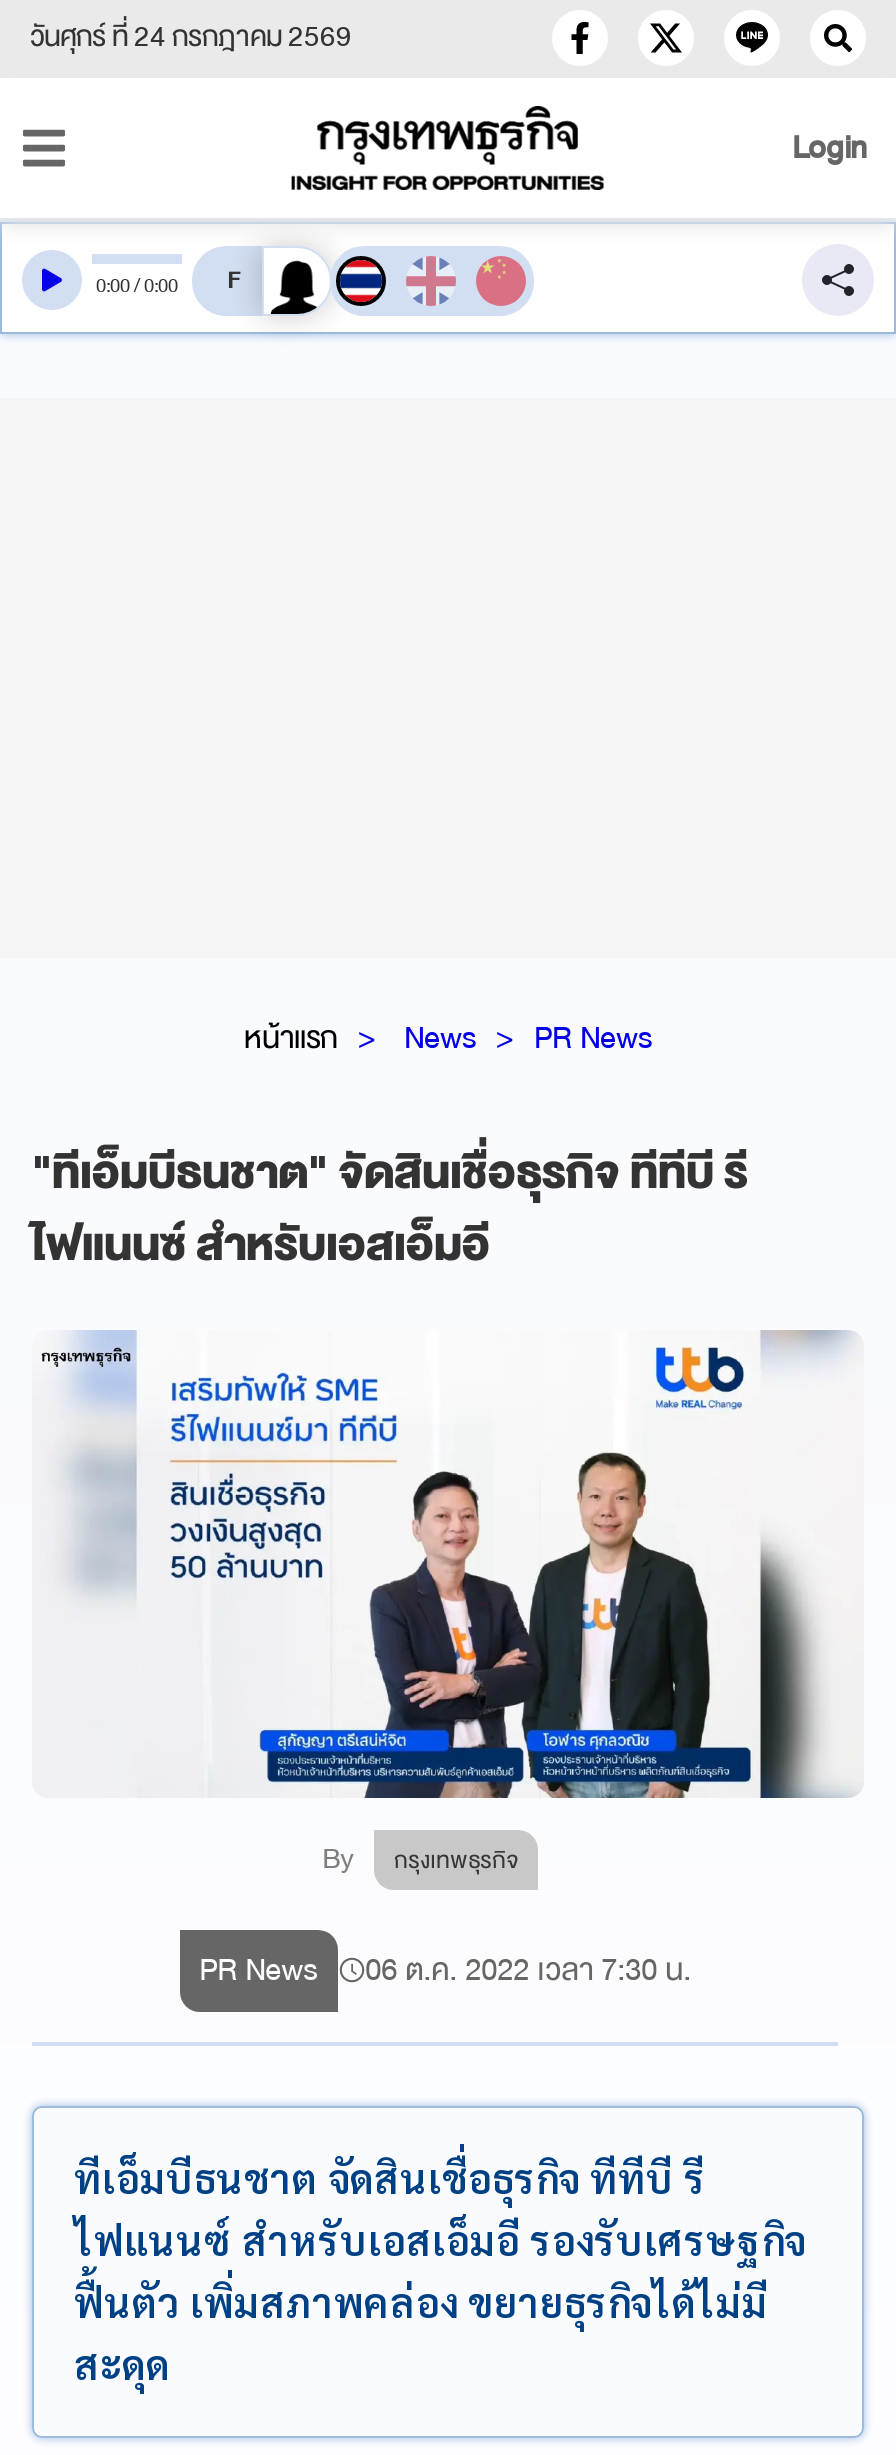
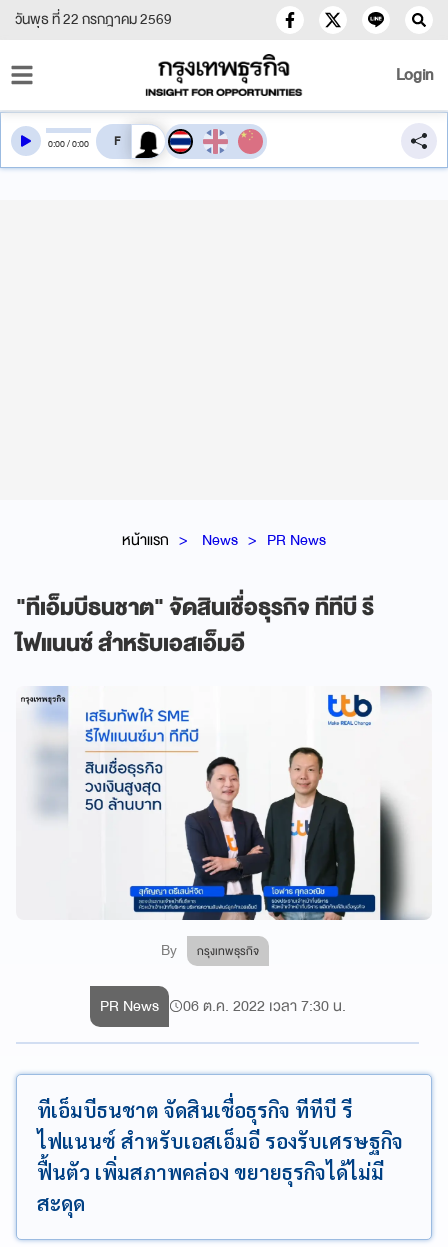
[30,12,352,62] วันศุกร์ ที่ 24 กรกฎาคม 2569 -> [15,7,172,32] วันพุธ ที่ 22 กรกฎาคม 2569

